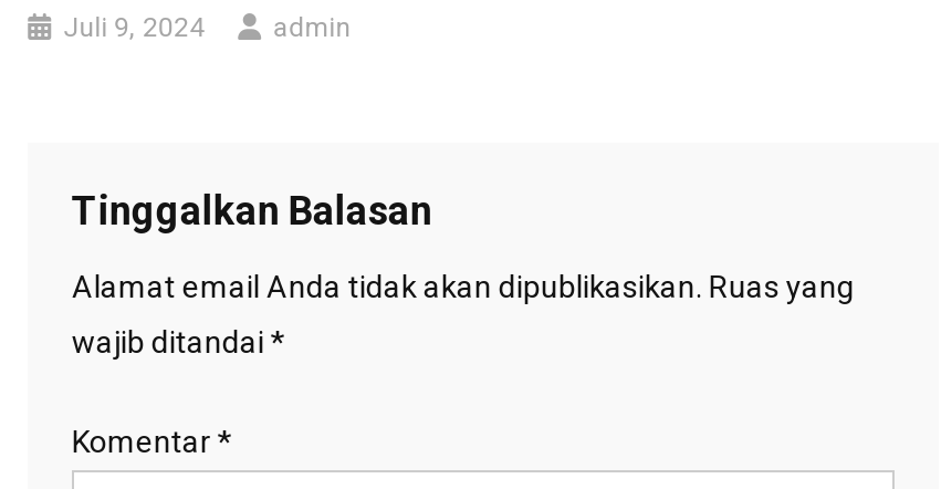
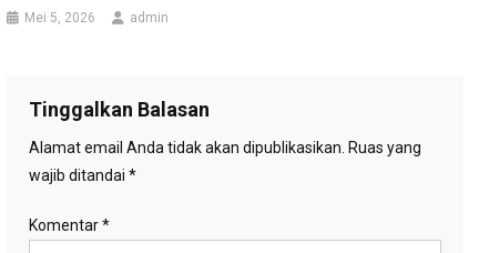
[63,13,205,44] Juli 9, 2024 -> [25,9,95,25] Mei 5, 2026

